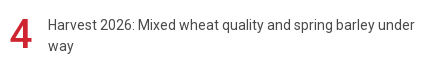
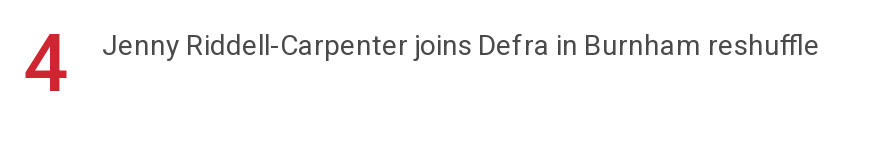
[48,17,415,54] Harvest 2026: Mixed wheat quality and spring barley under | way -> [102,29,820,61] Jenny Riddell-Carpenter joins Defra in Burnham reshuffle

